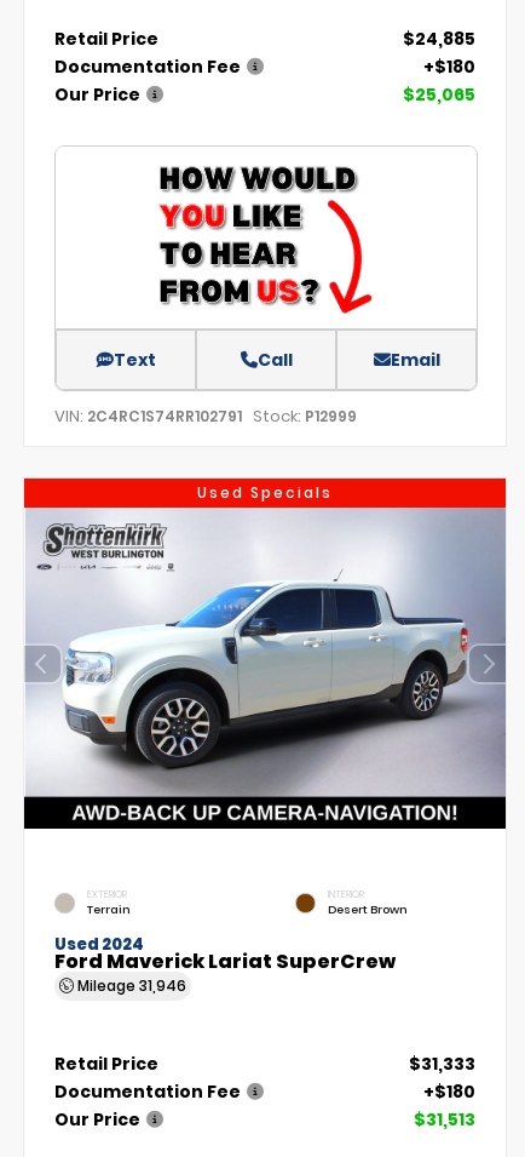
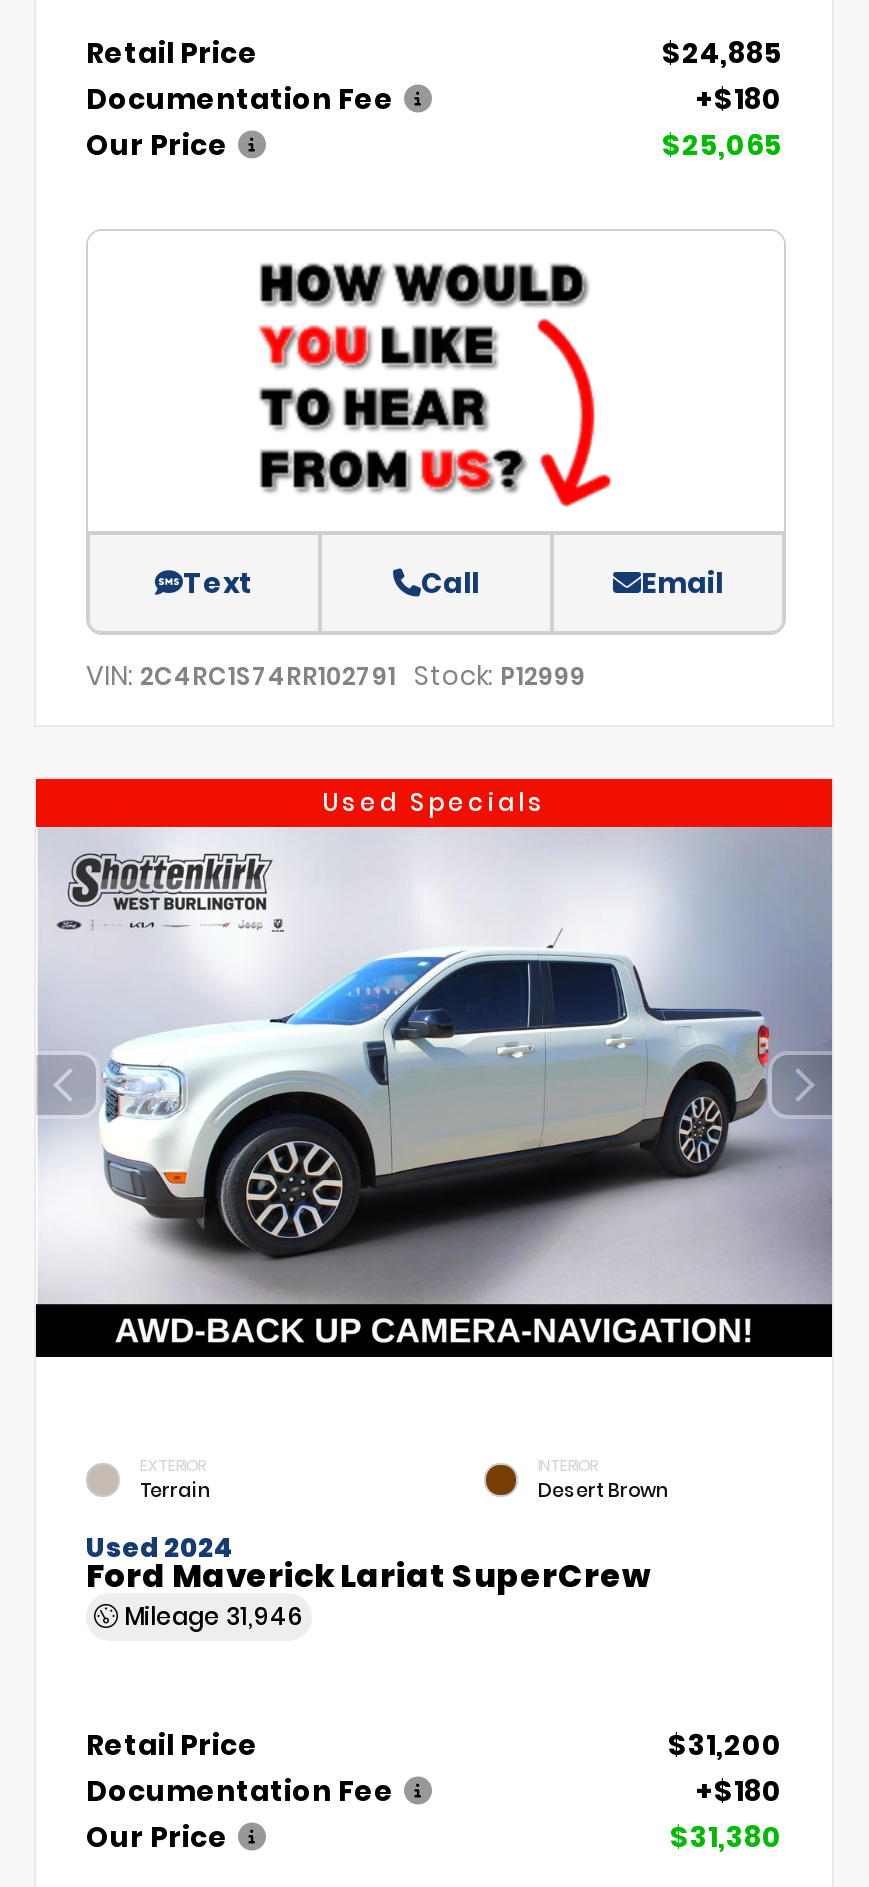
[409,1051,475,1075] $31,333 -> [668,1724,782,1764] $31,200
[414,1107,475,1131] $31,513 -> [670,1816,782,1856] $31,380

